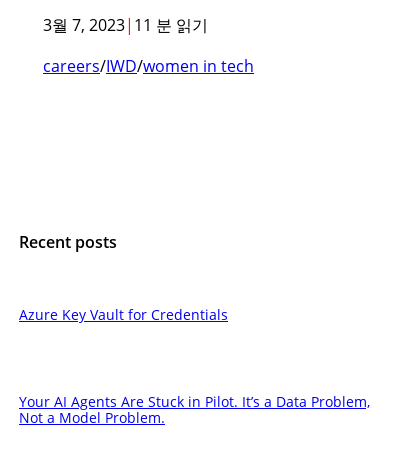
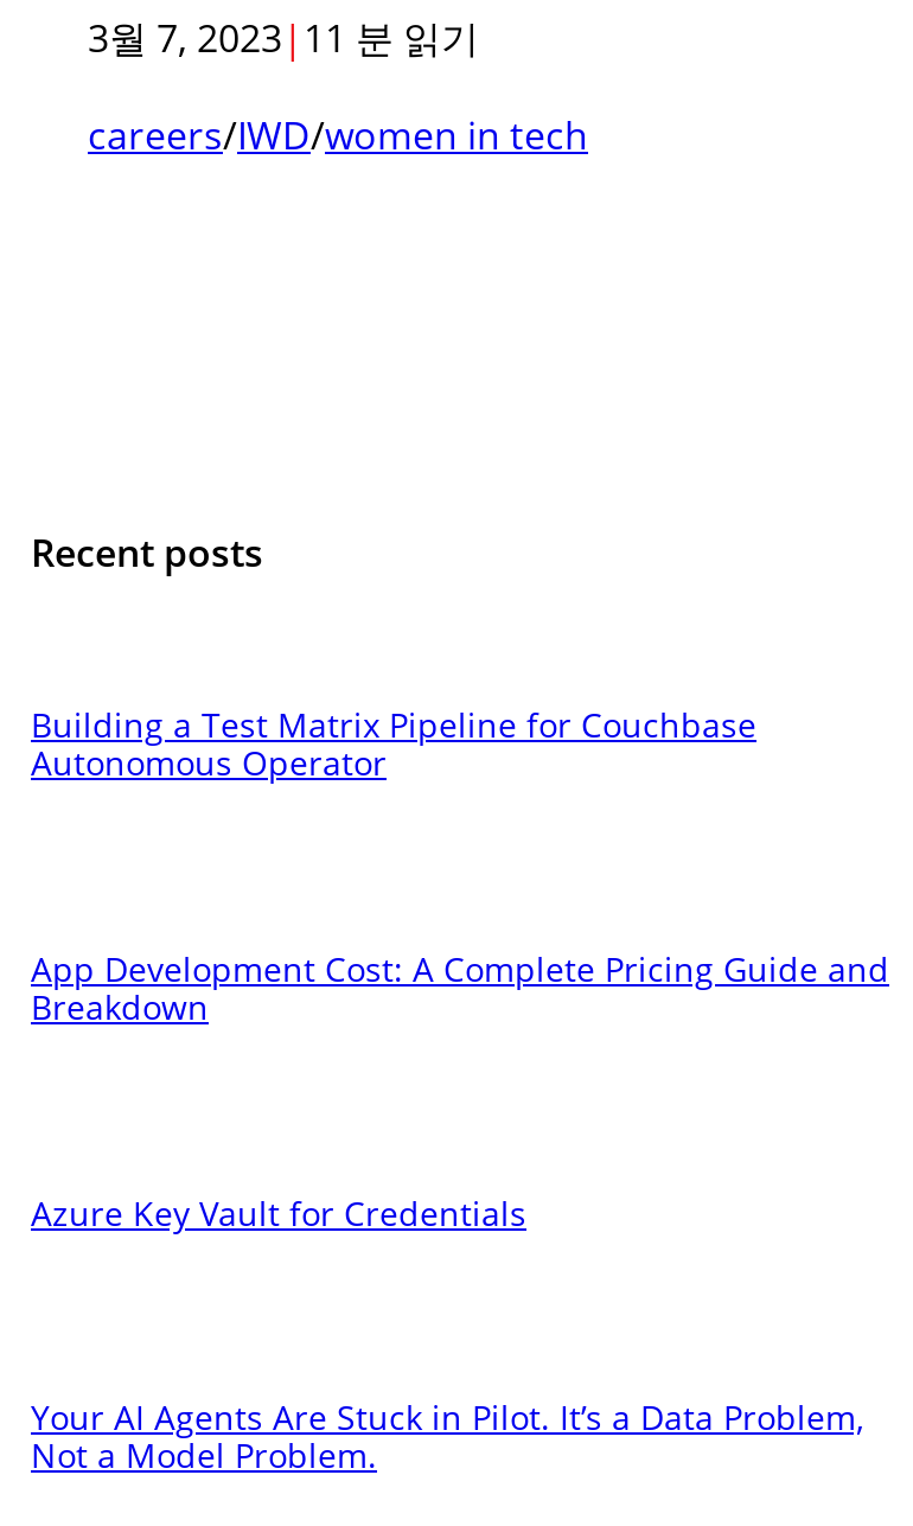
none -> [31,702,756,785] Building a Test Matrix Pipeline for Couchbase | Autonomous Operator
none -> [31,946,889,1029] App Development Cost: A Complete Pricing Guide and | Breakdown

